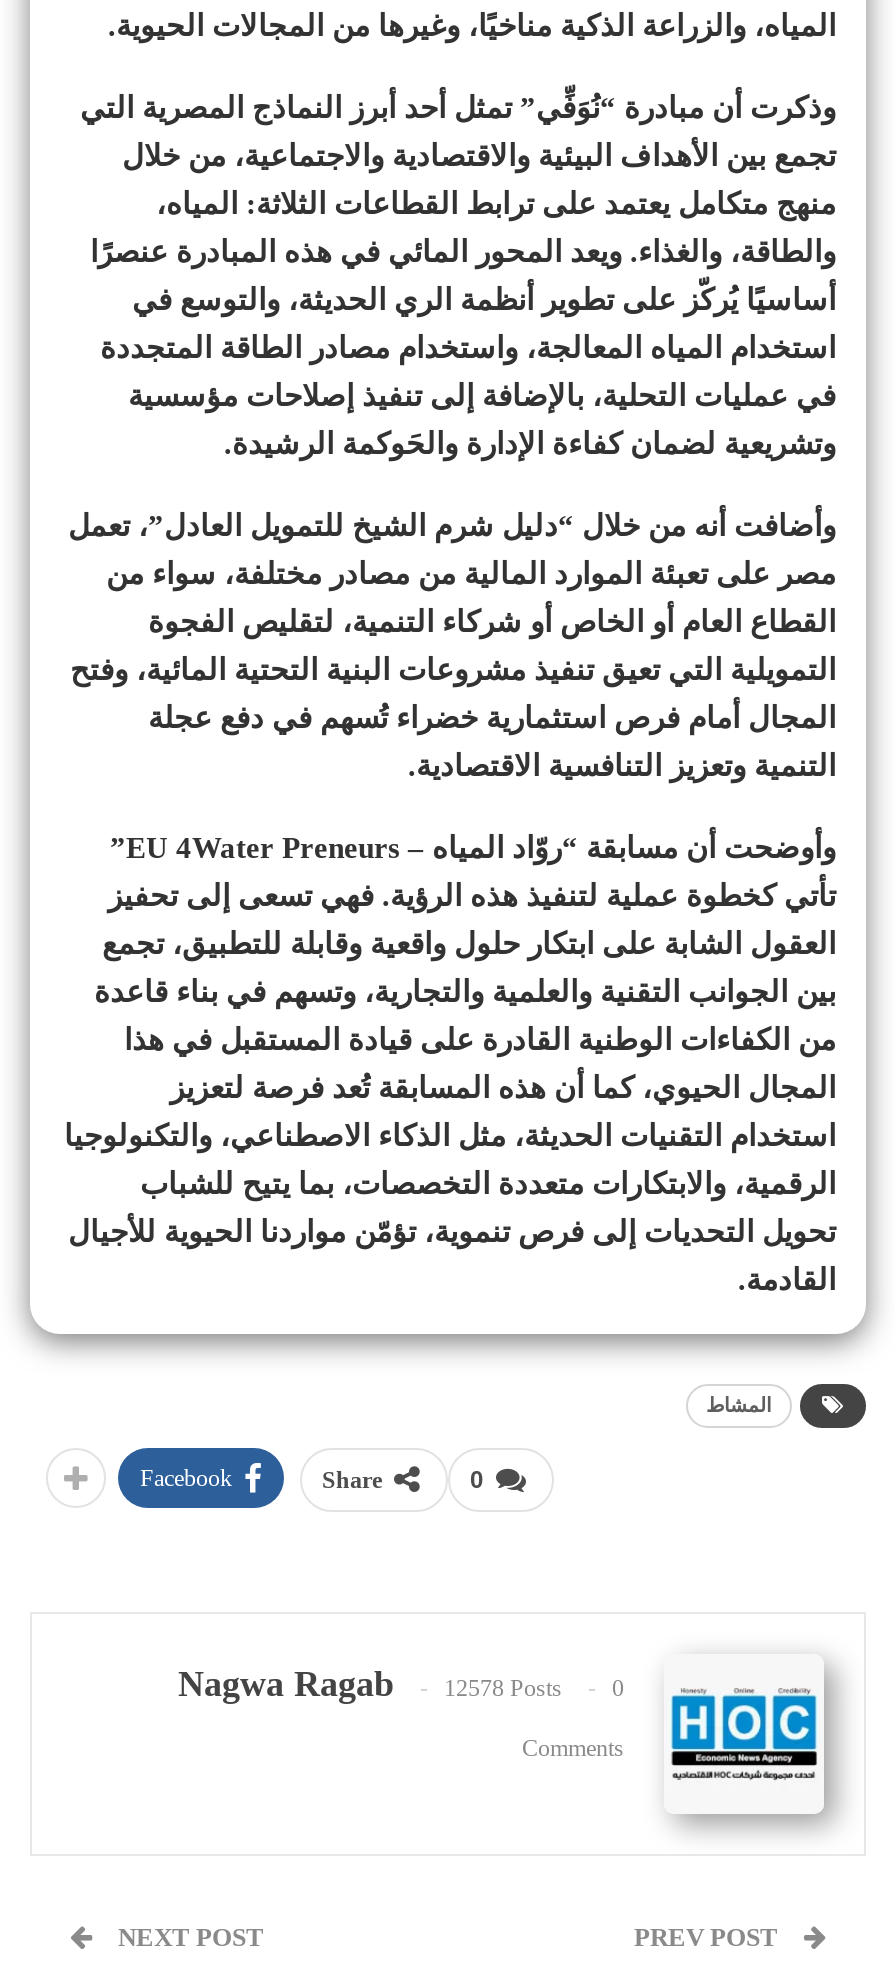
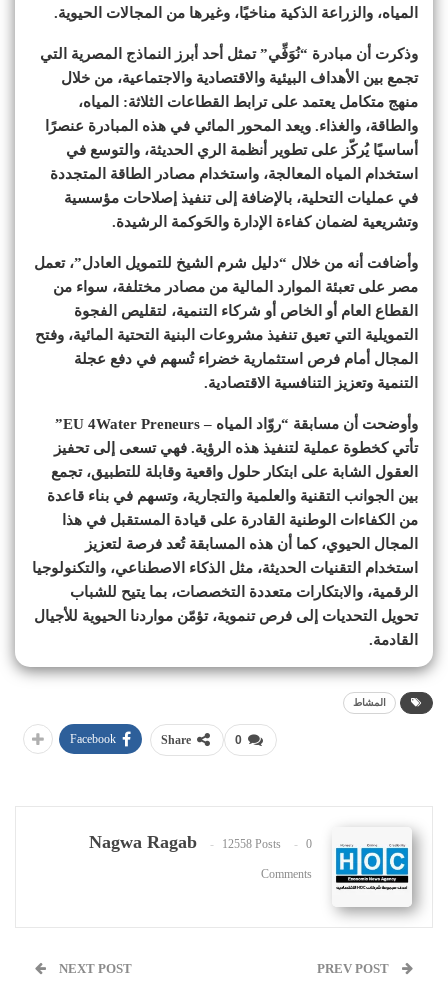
[178,1664,624,1704] Nagwa Ragab 12578 Posts 0 -> [89,832,312,852] Nagwa Ragab 12558 Posts 0

